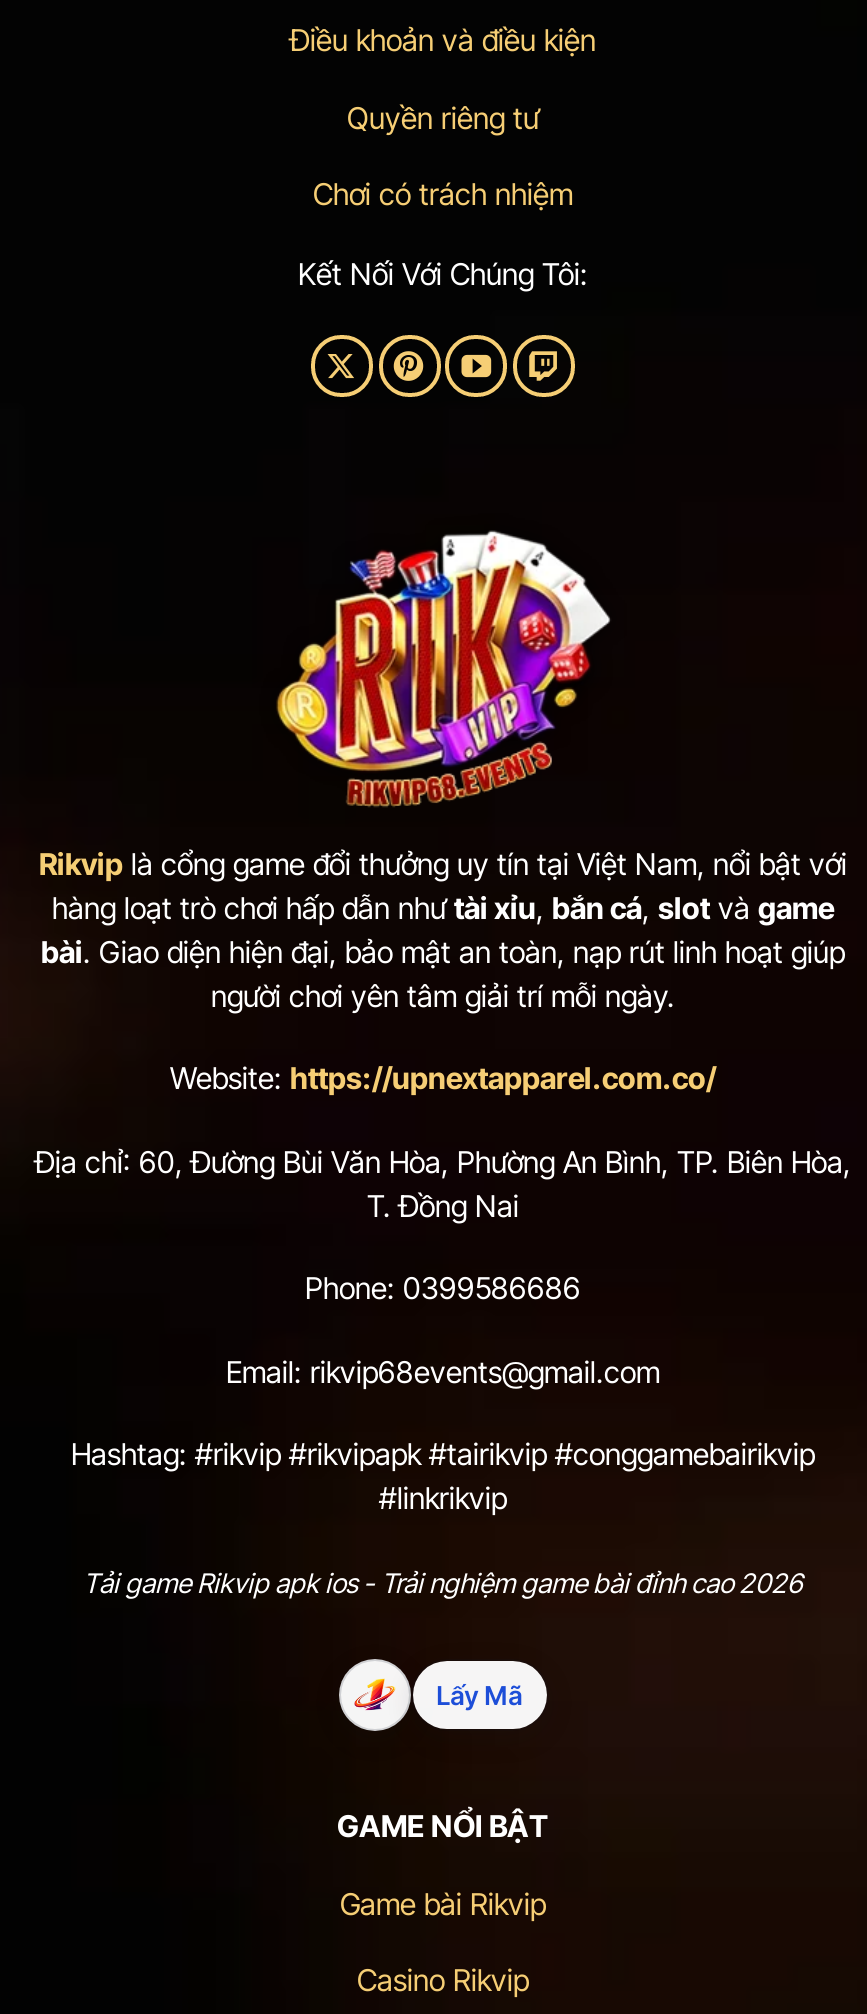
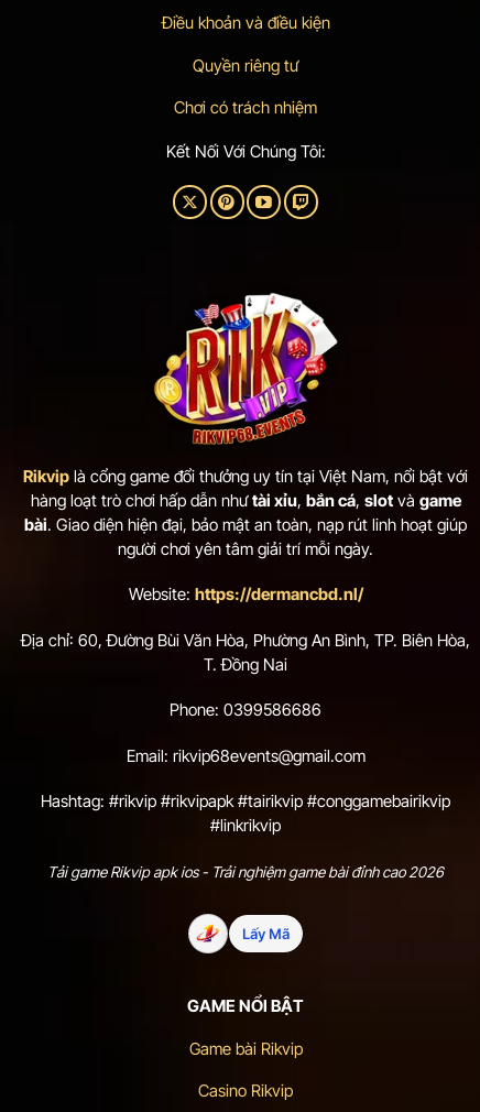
[170,1059,716,1097] Website: https://upnextapparel.com.co/ -> [128,584,363,605] Website: https://dermancbd.nl/

